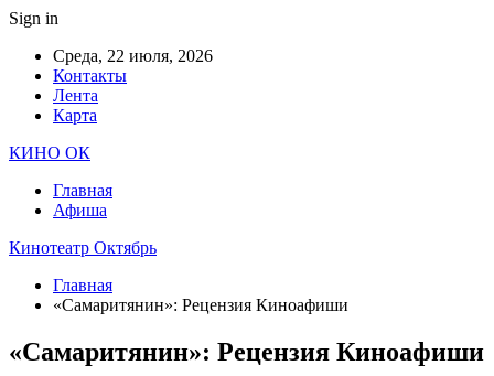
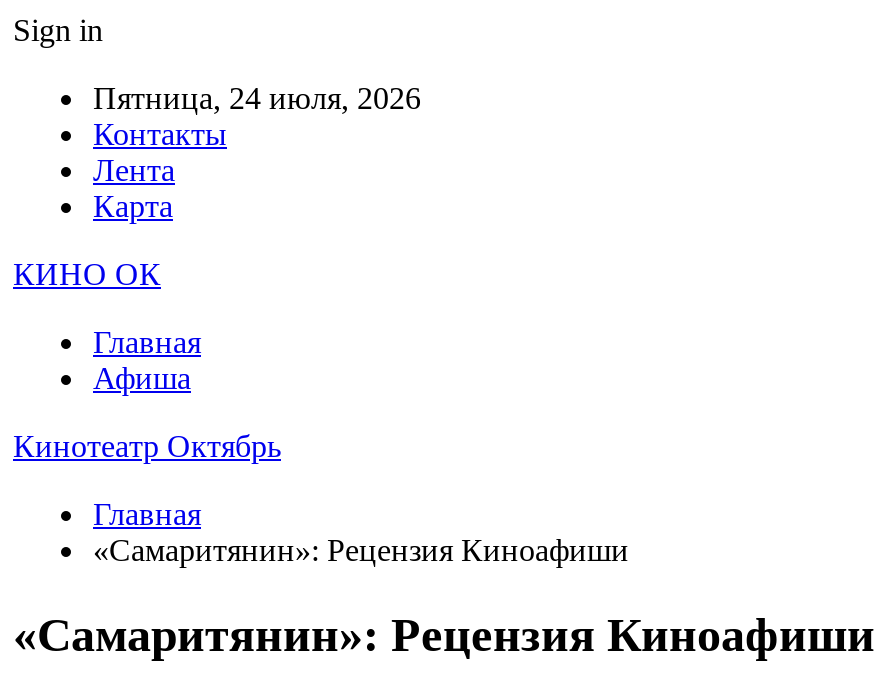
[53,46,213,65] Среда, 22 июля, 2026 -> [93,81,421,115] Пятница, 24 июля, 2026

